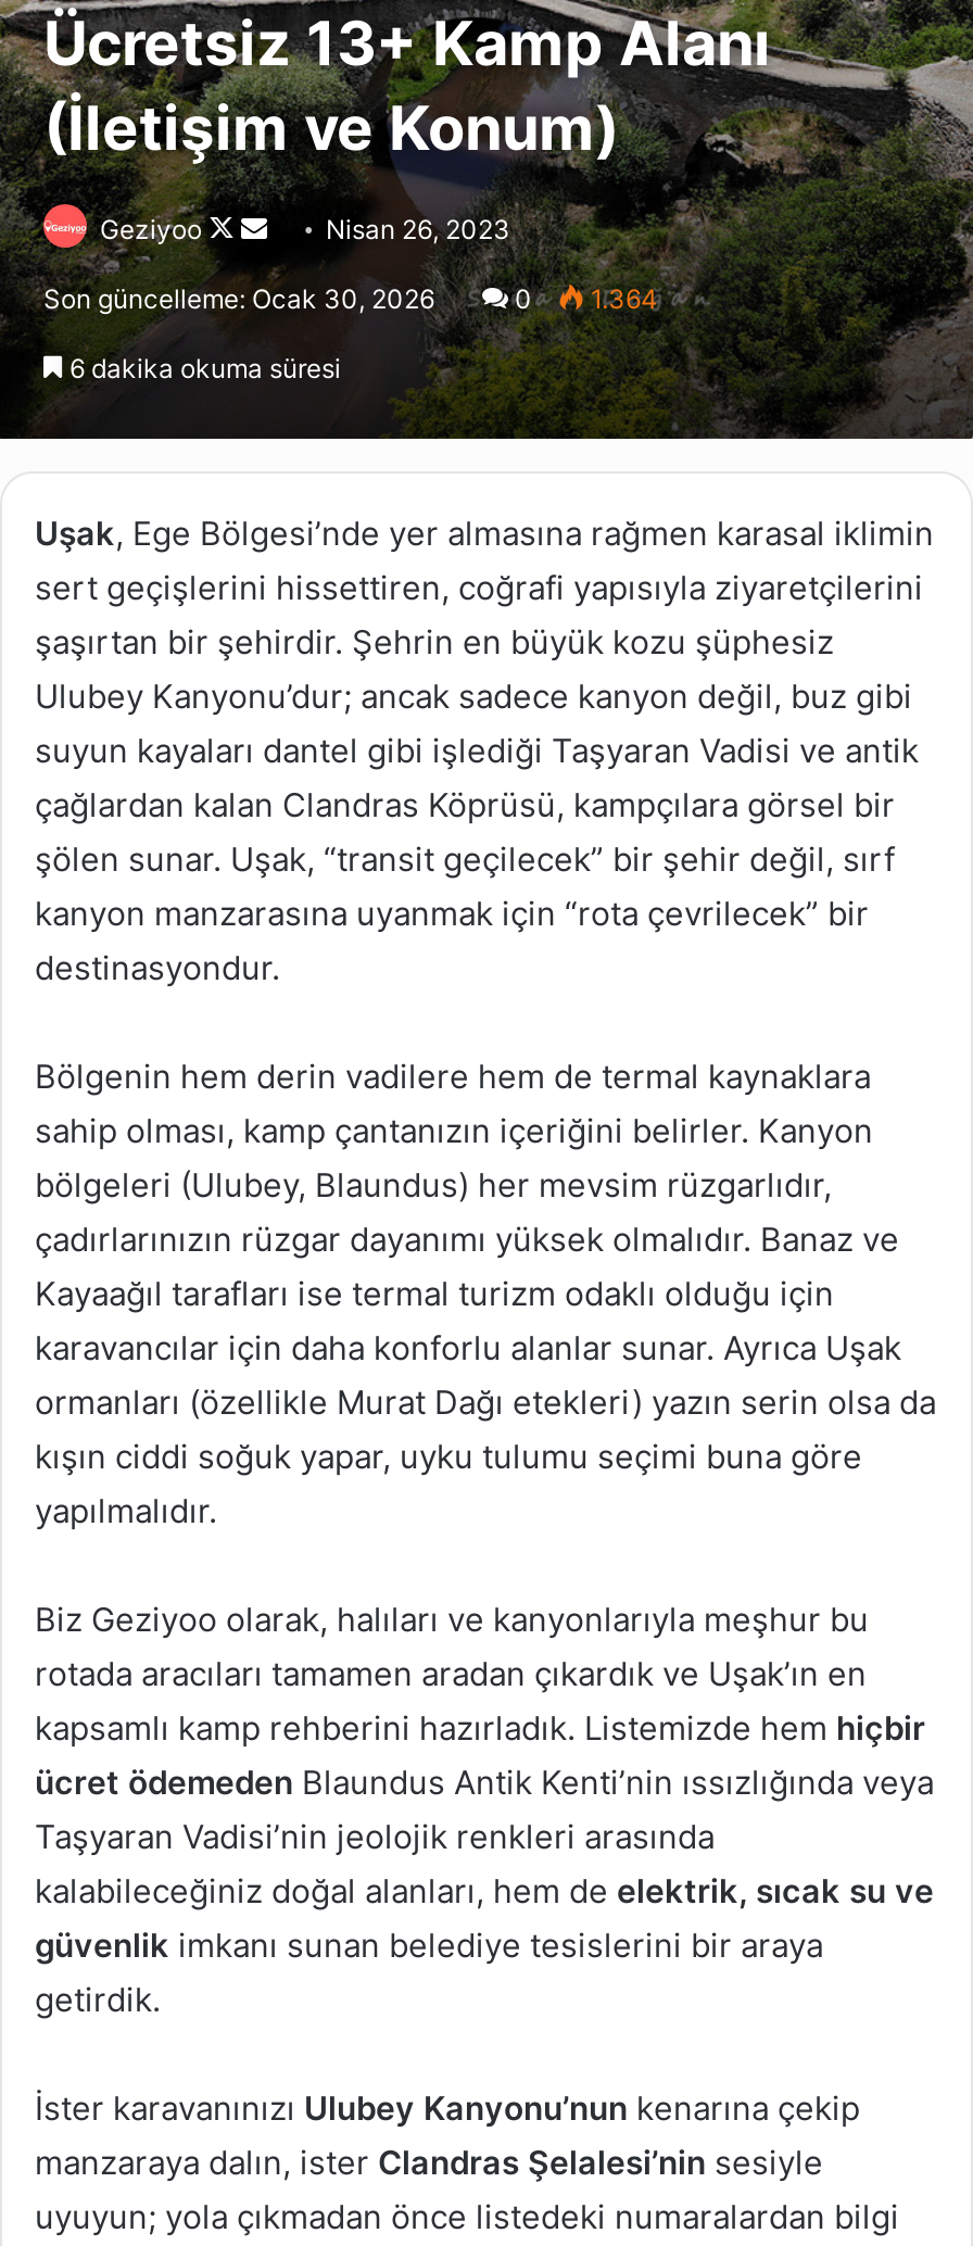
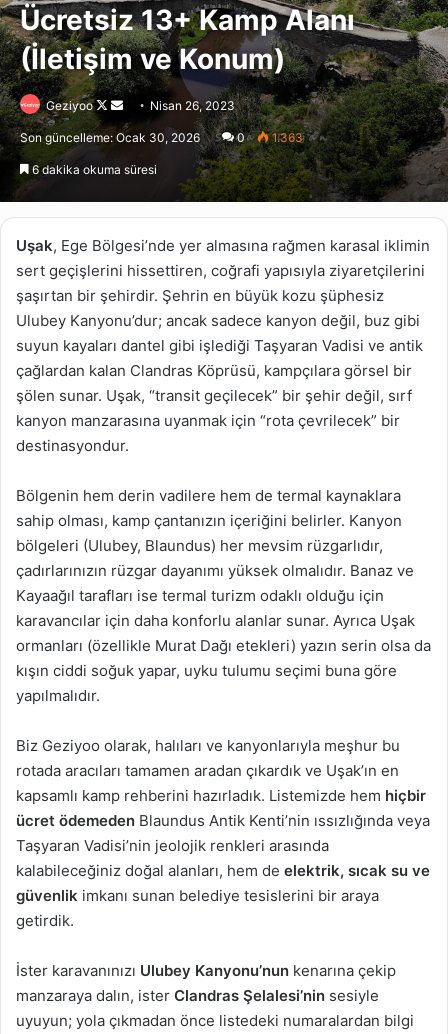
[515,282,658,314] 0 1.364 -> [237,130,303,145] 0 1.363

